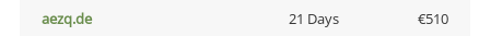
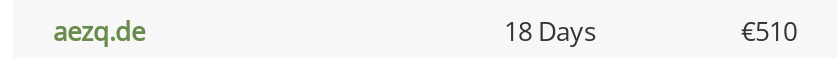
[288,9,338,28] 21 Days -> [504,13,596,49] 18 Days

